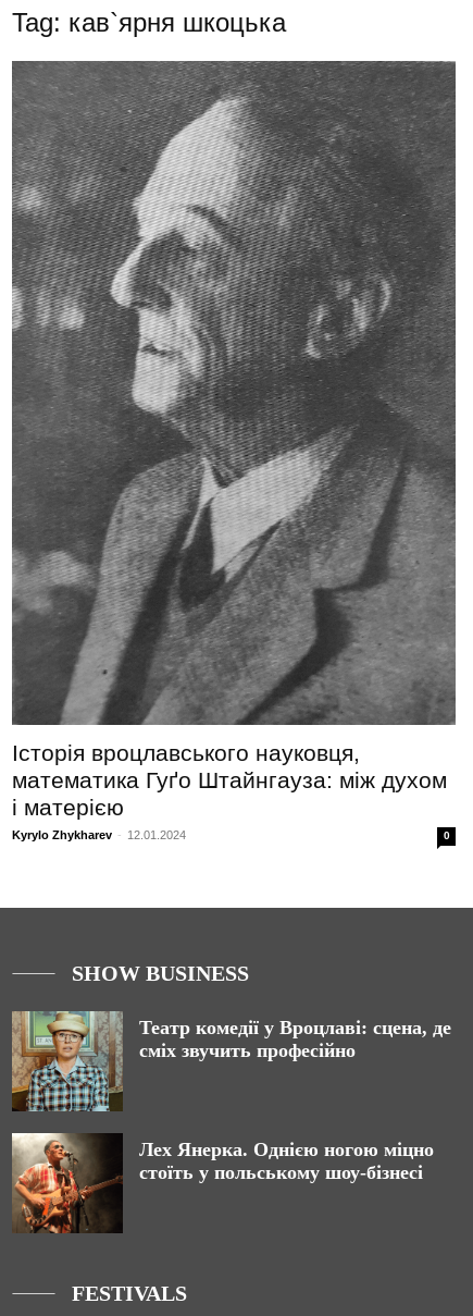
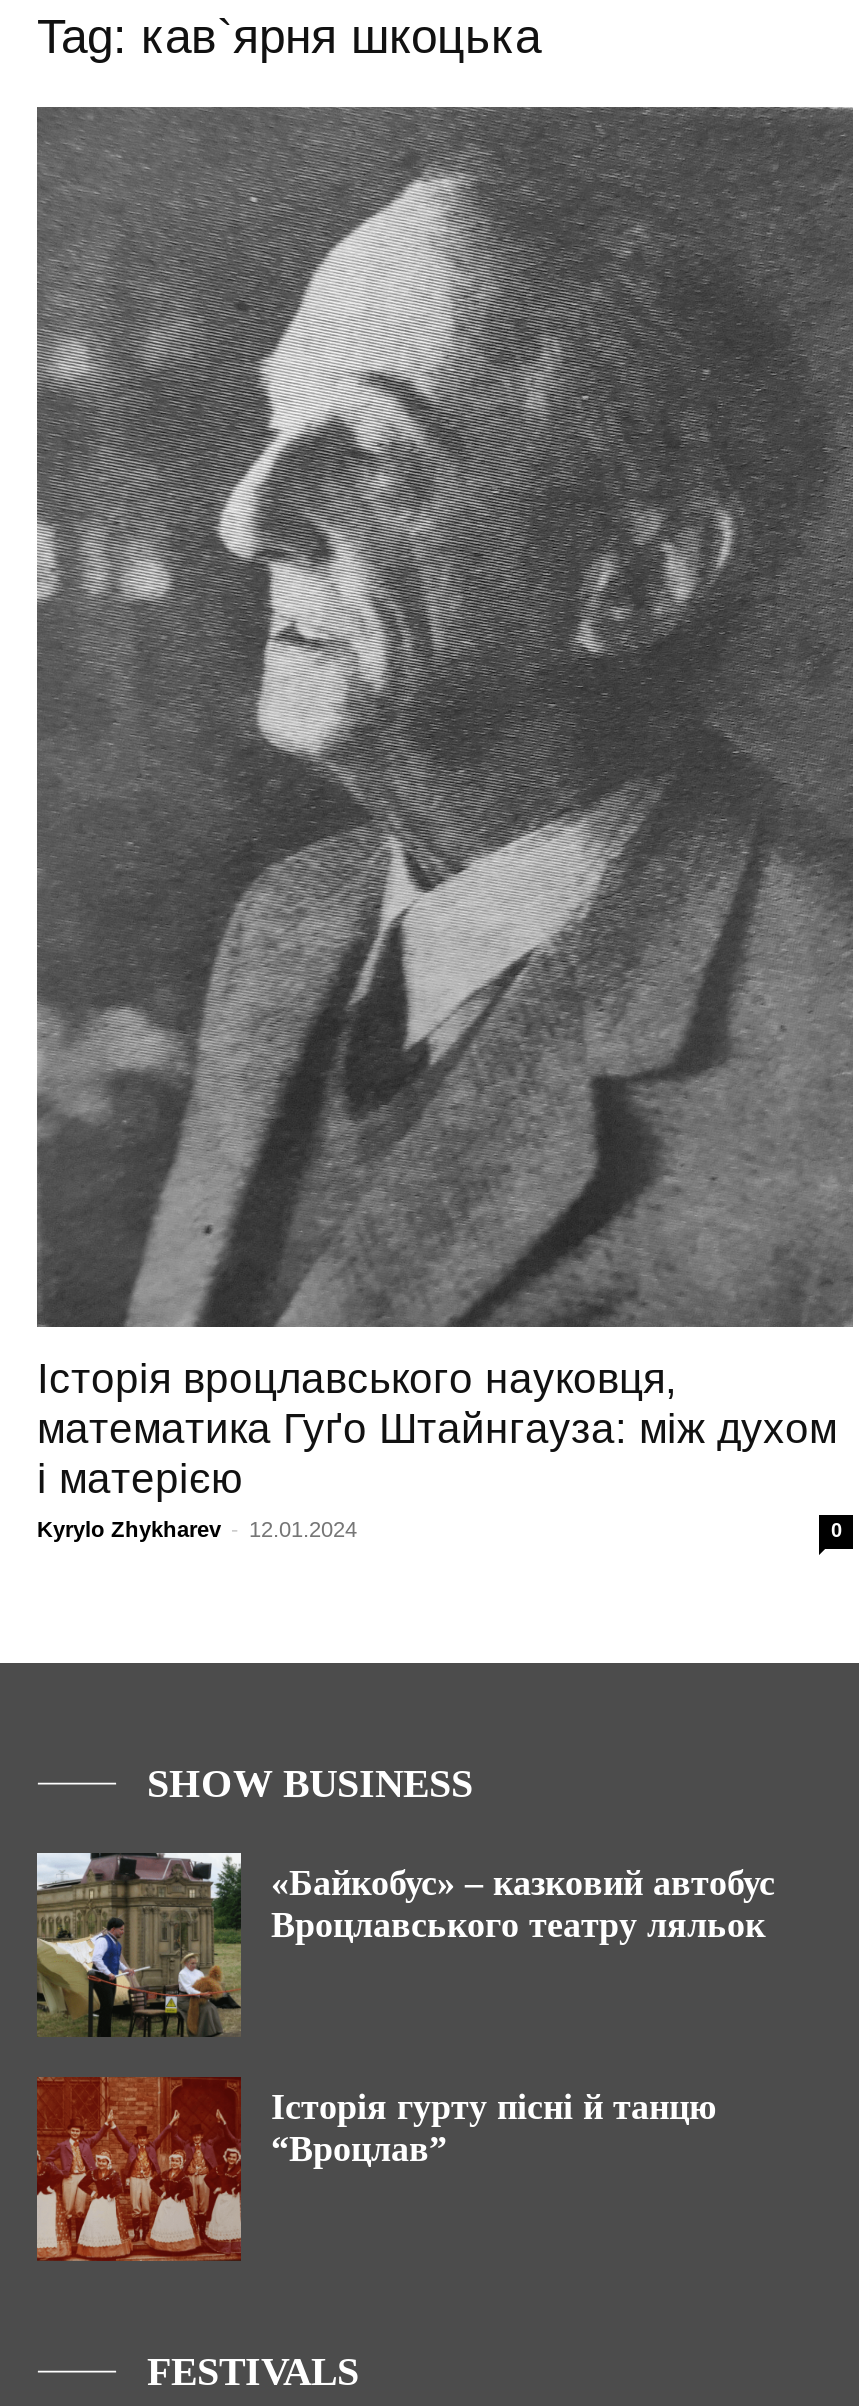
[11,1010,451,1112] [image] | Театр комедії у Вроцлаві: сцена, де | сміх звучить професійно -> [35,1853,775,2037] [image] | «Байкобус» – казковий автобус | Вроцлавського театру ляльок
[11,1132,434,1233] [image] | Лех Янерка. Однією ногою міцно | стоїть у польському шоу-бізнесі -> [35,2075,717,2261] [image] | Історія гурту пісні й танцю | “Вроцлав”

